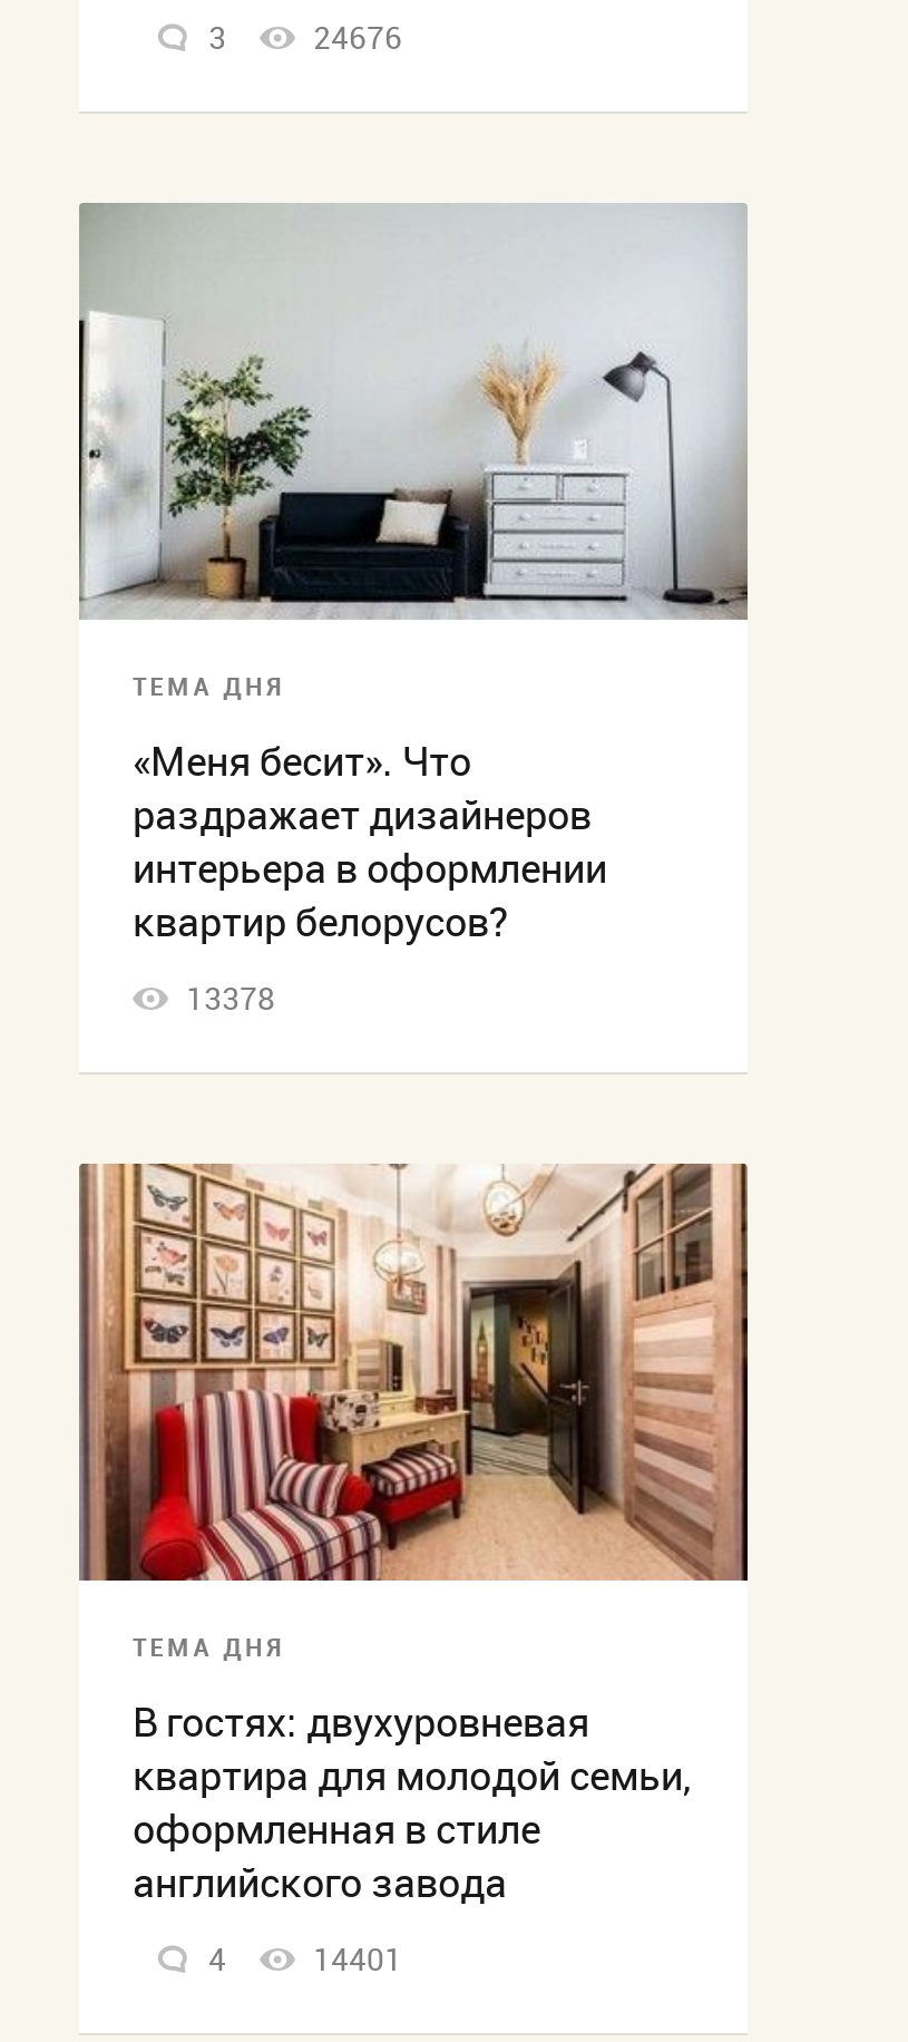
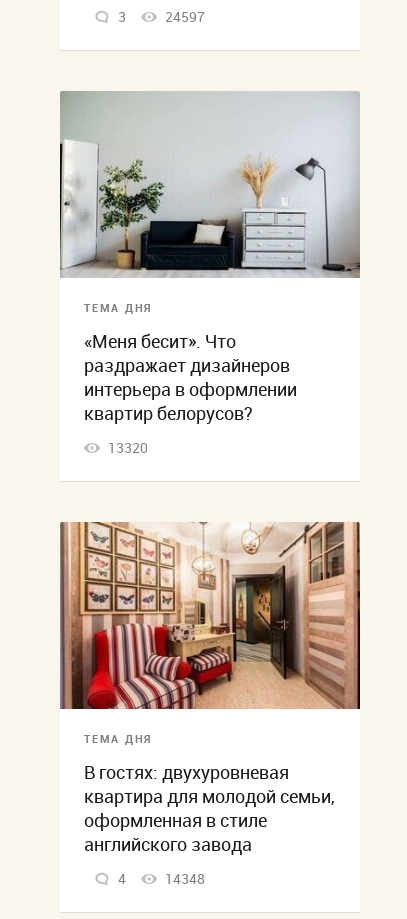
[313,20,402,56] 24676 -> [165,9,205,25] 24597
[186,981,275,1017] 13378 -> [108,440,148,456] 13320
[313,1942,402,1977] 14401 -> [165,871,205,887] 14348

